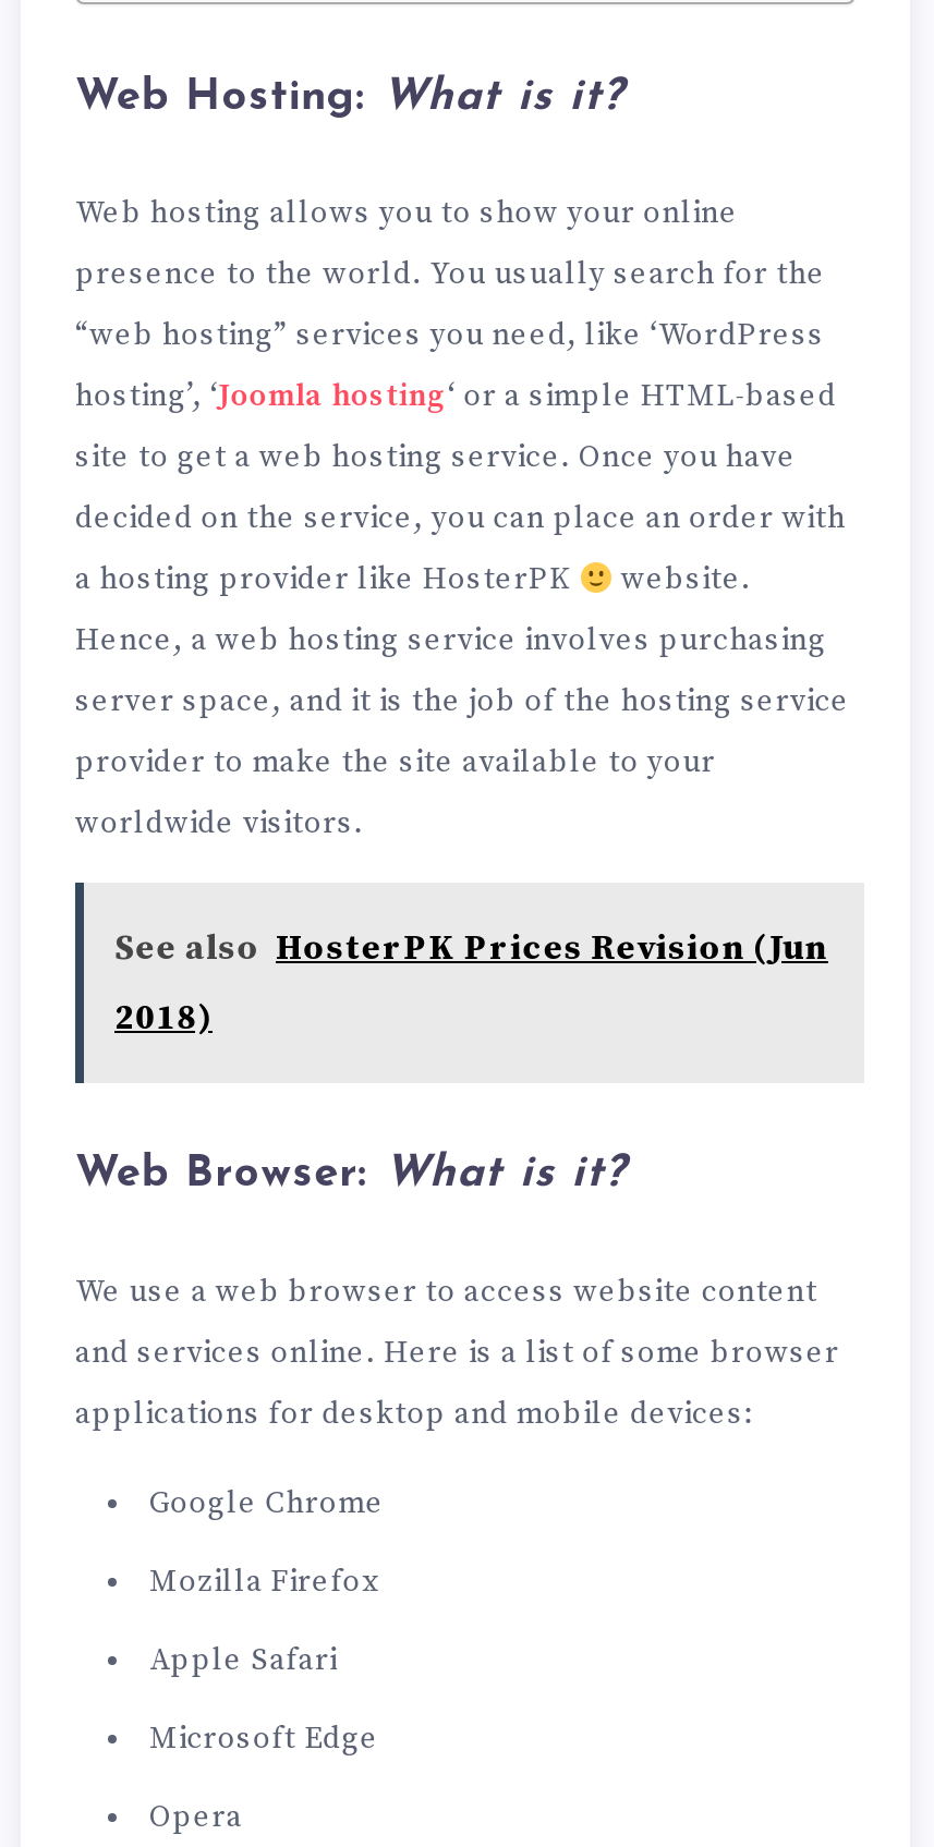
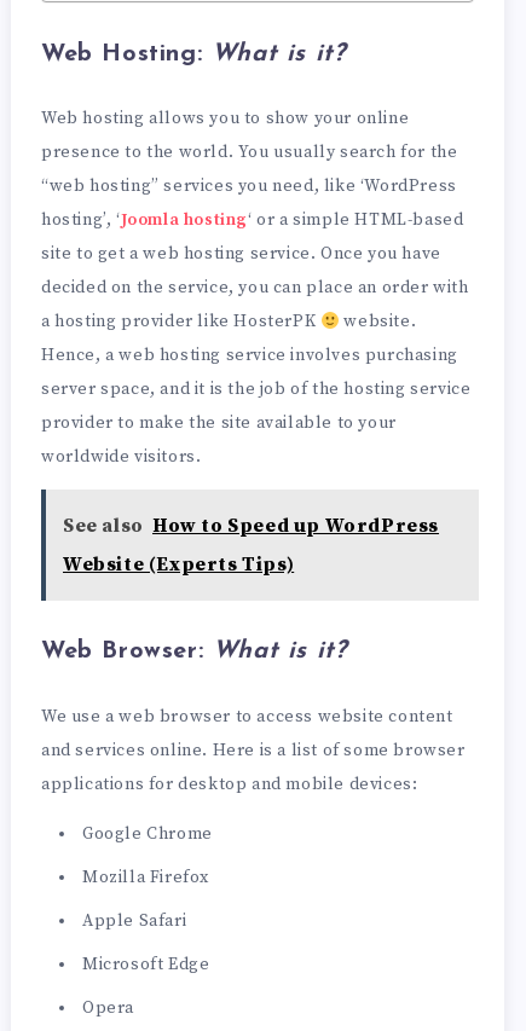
[114,926,828,970] See also HosterPK Prices Revision (Jun -> [63,514,439,538] See also How to Speed up WordPress
[114,996,213,1040] 2018) -> [63,552,294,577] Website (Experts Tips)

